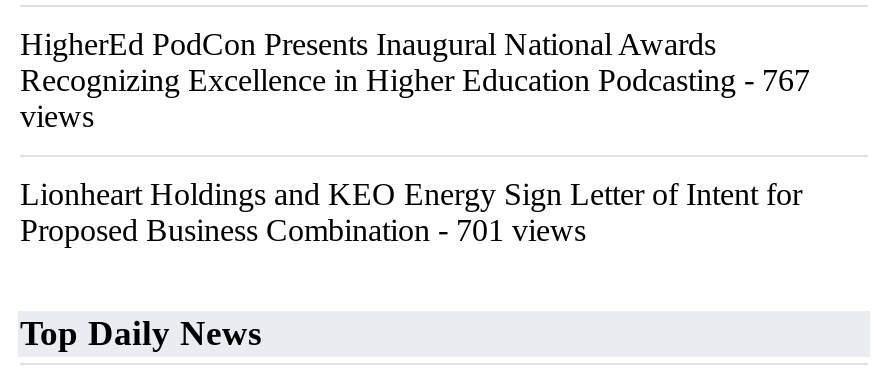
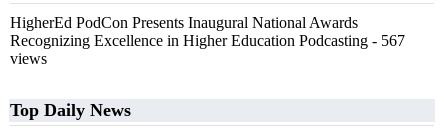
[20,63,810,97] Recognizing Excellence in Higher Education Podcasting - 767 -> [10,32,405,49] Recognizing Excellence in Higher Education Podcasting - 567
[20,177,802,247] Lionheart Holdings and KEO Energy Sign Letter of Intent for | Proposed Business Combination - 701 views -> none

